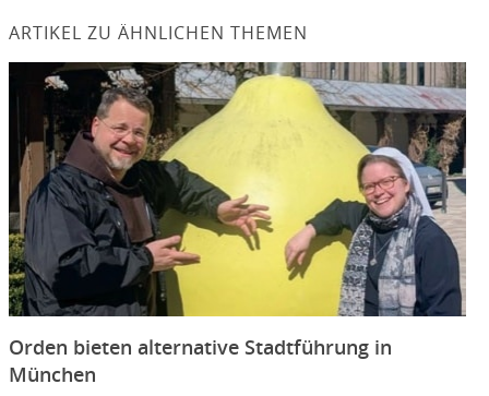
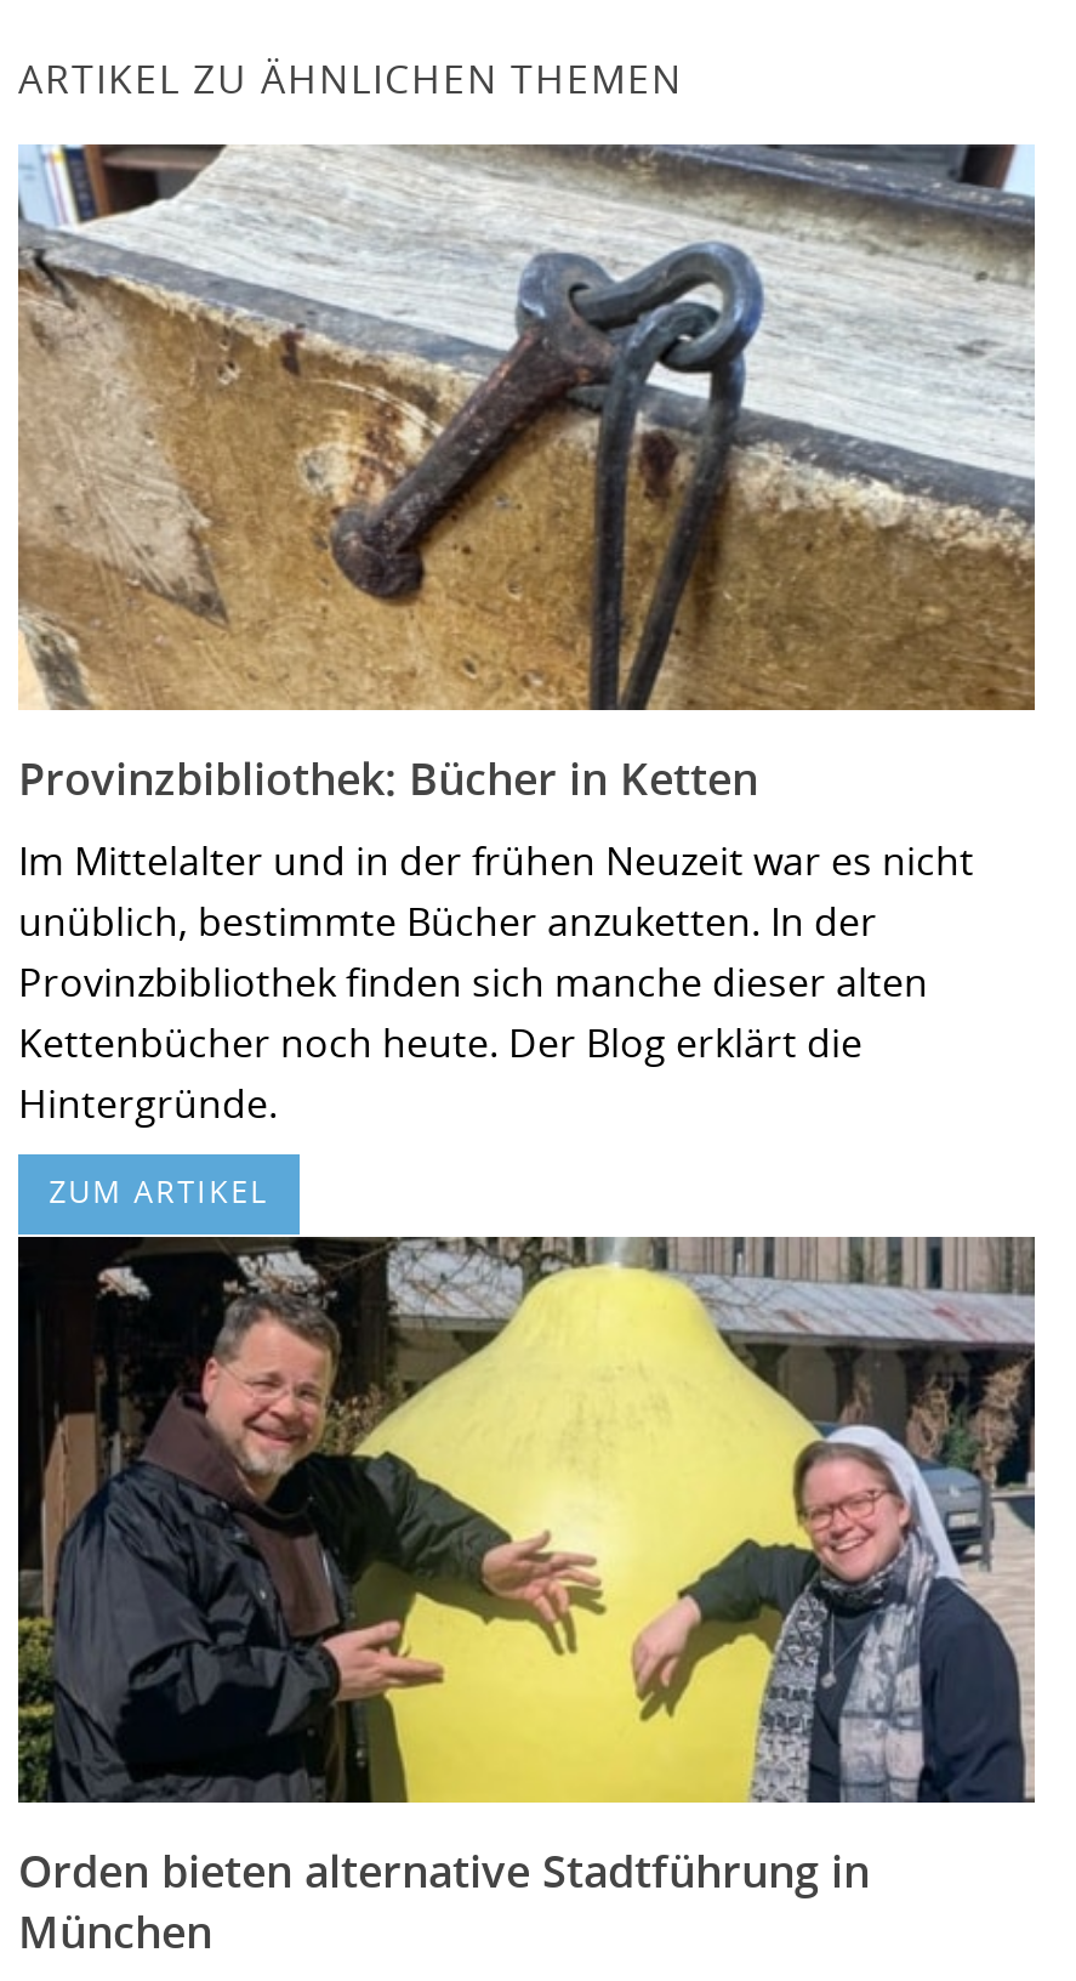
none -> [16,142,1035,1214] [image] | Provinzbibliothek: Bücher in Ketten | Im Mittelalter und in der frühen Neuzeit war es nicht | unüblich, bestimmte Bücher anzuketten. In der | Provinzbibliothek finden sich manche dieser alten | Kettenbücher noch heute. Der Blog erklärt die | Hintergründe. | ZUM ARTIKEL

